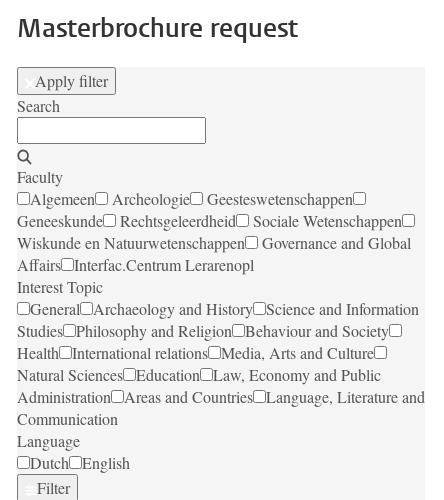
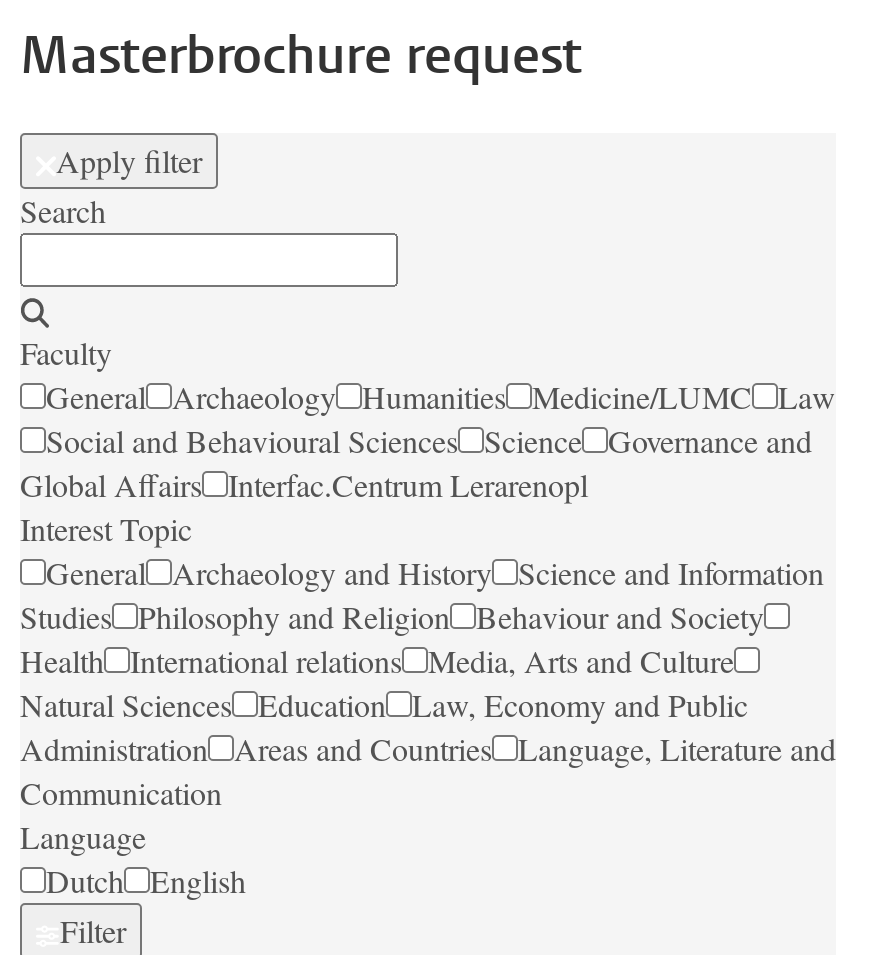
[17,188,411,275] Algemeen | Archeologie | Geesteswetenschappen | Geneeskunde | Rechtsgeleerdheid | Sociale Wetenschappen | Wiskunde en Natuurwetenschappen | Governance and Global | Affairs -> [20,375,836,505] General | Archaeology | Humanities | Medicine/LUMC | Law | Social and Behavioural Sciences | Science | Governance and | Global Affairs

